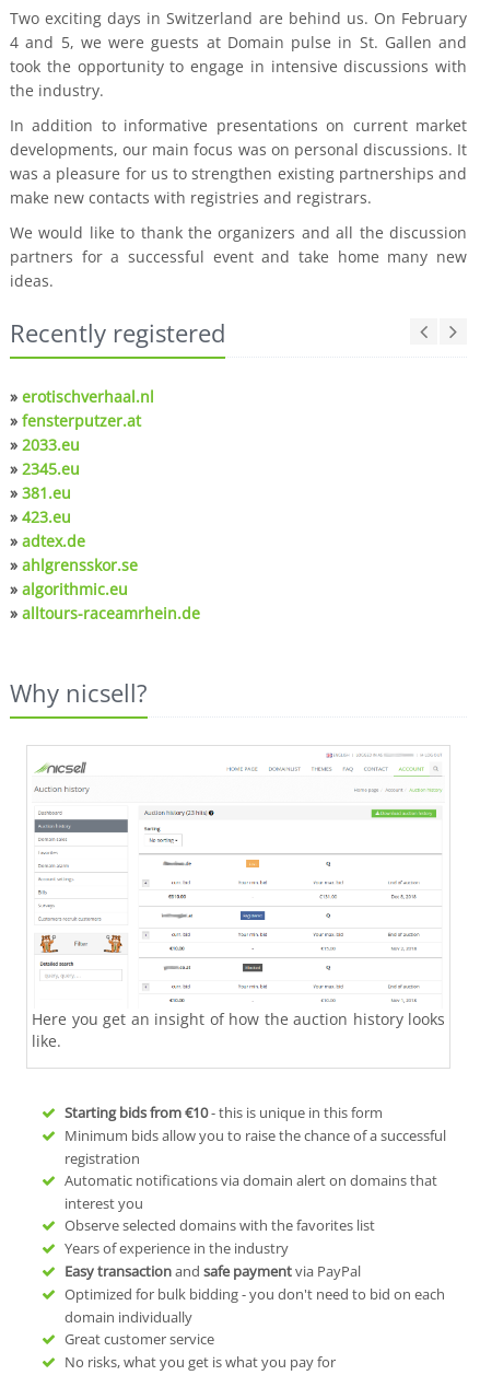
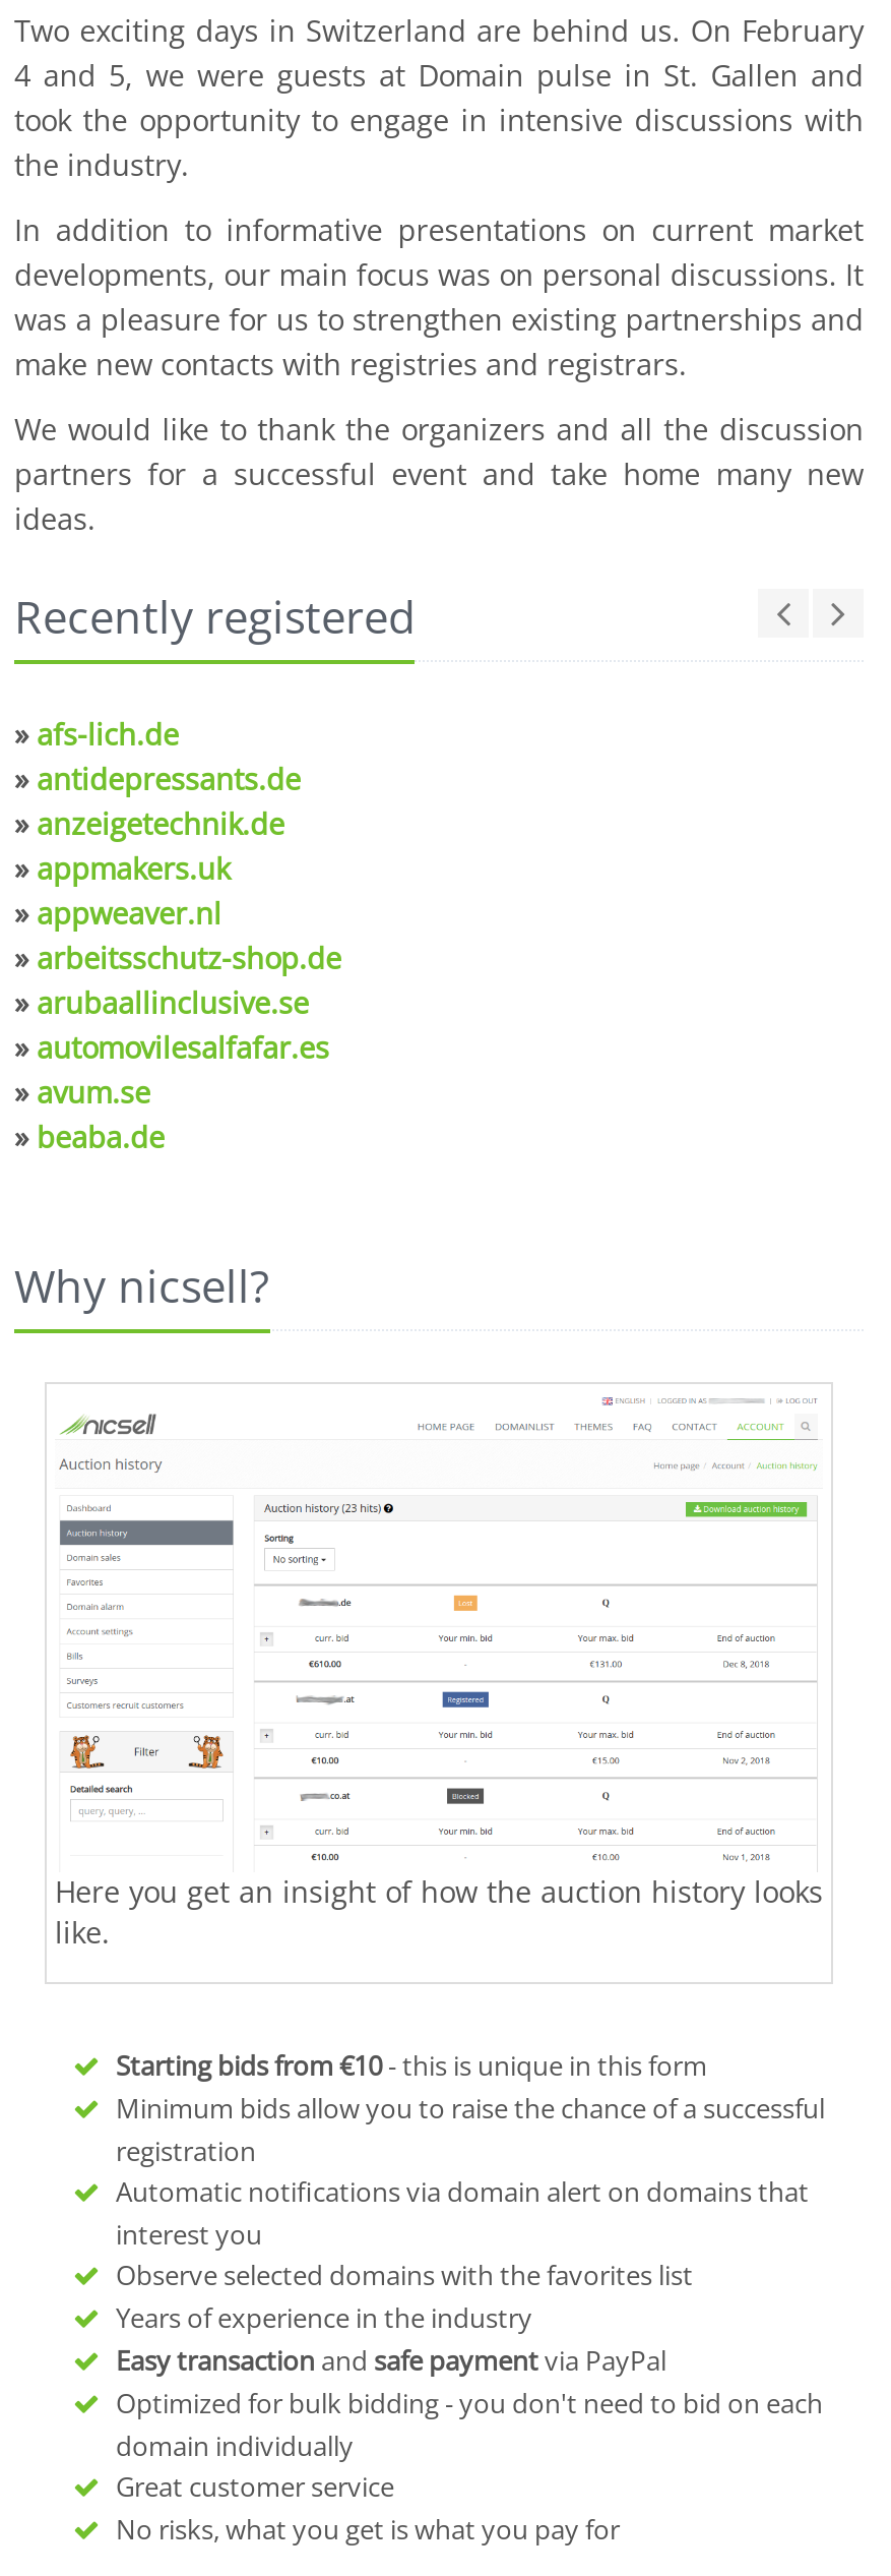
[10,386,200,624] » erotischverhaal.nl | » fensterputzer.at | » 2033.eu | » 2345.eu | » 381.eu | » 423.eu | » adtex.de | » ahlgrensskor.se | » algorithmic.eu | » alltours-raceamrhein.de -> [14,715,341,1157] » afs-lich.de | » antidepressants.de | » anzeigetechnik.de | » appmakers.uk | » appweaver.nl | » arbeitsschutz-shop.de | » arubaallinclusive.se | » automovilesalfafar.es | » avum.se | » beaba.de

